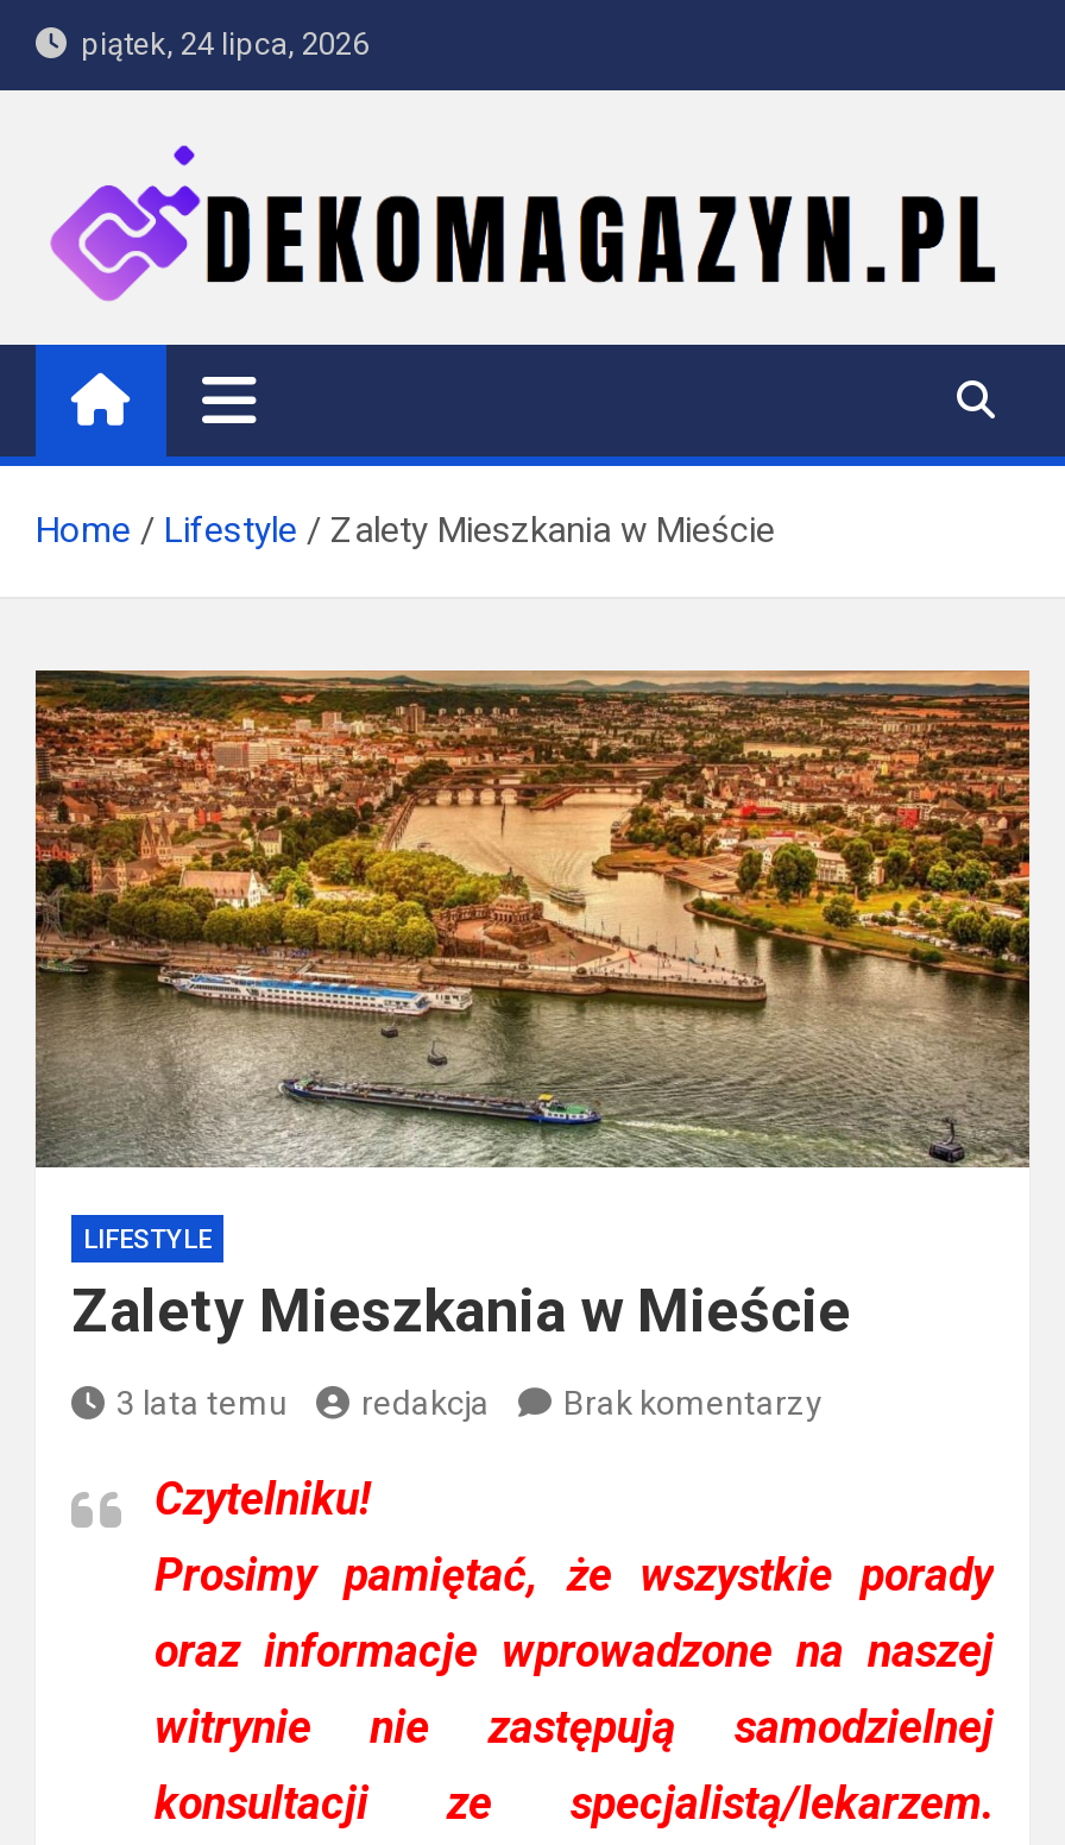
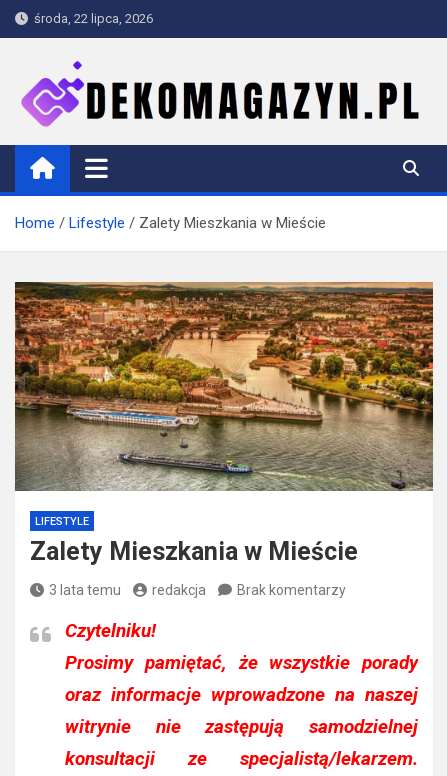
[67,26,368,62] piątek, 24 lipca, 2026 -> [28,11,153,26] środa, 22 lipca, 2026

